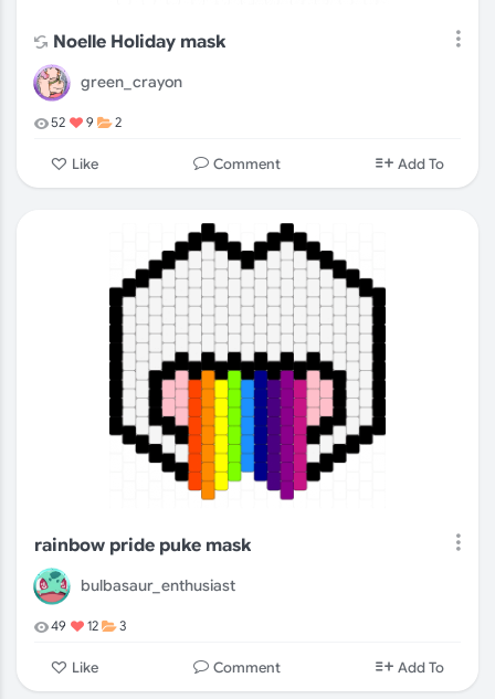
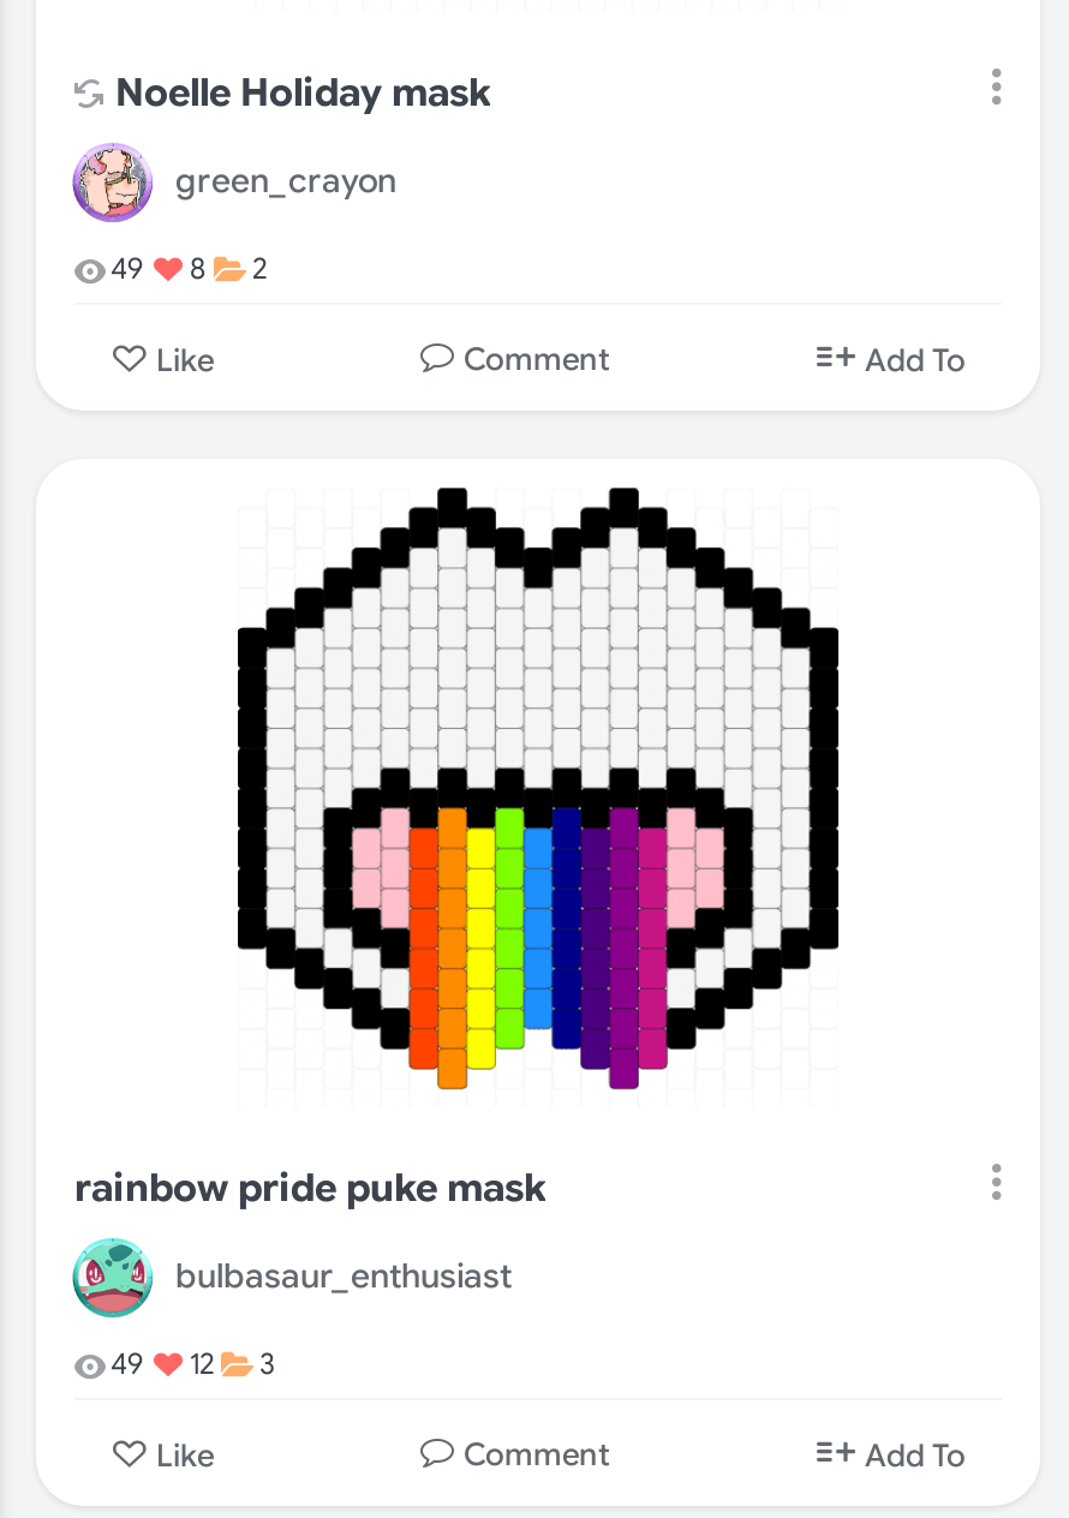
[51,114,65,131] 52 -> [111,251,144,287] 49
[86,114,94,131] 9 -> [190,251,207,287] 8

